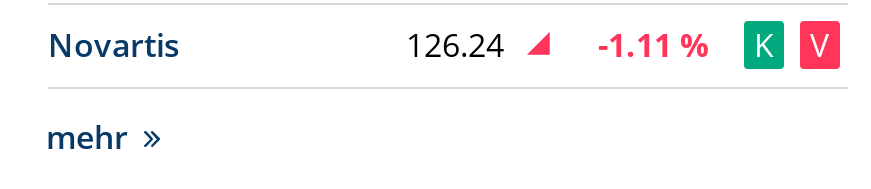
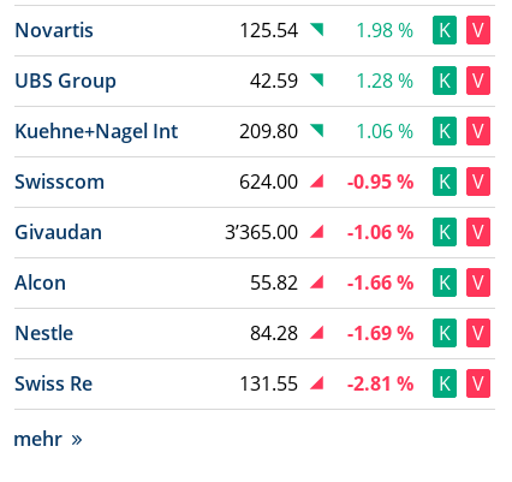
[406,22,708,66] 126.24 | -1.11 % -> [14,16,484,396] 125.54 | 1.98 % | K | V | UBS Group | 42.59 | 1.28 % | K | V | Kuehne+Nagel Int | 209.80 | 1.06 % | K | V | Swisscom | 624.00 | -0.95 % | K | V | Givaudan | 3’365.00 | -1.06 % | K | V | Alcon | 55.82 | -1.66 % | K | V | Nestle | 84.28 | -1.69 % | K | V | Swiss Re | 131.55 | -2.81 %

